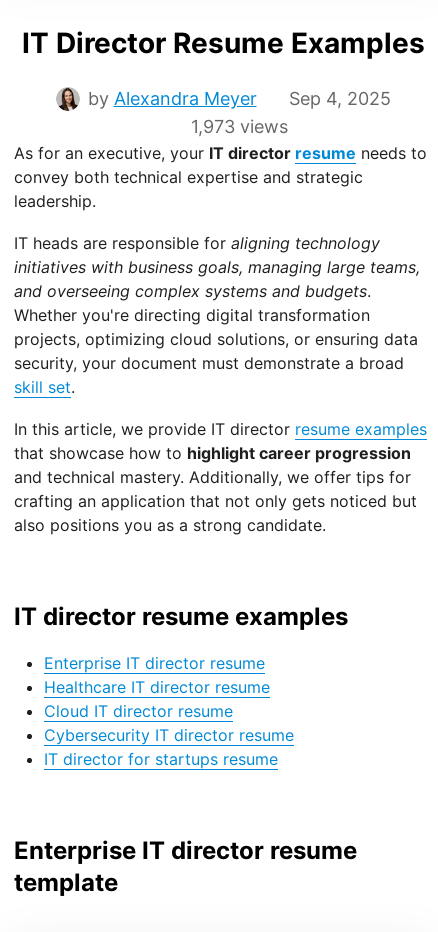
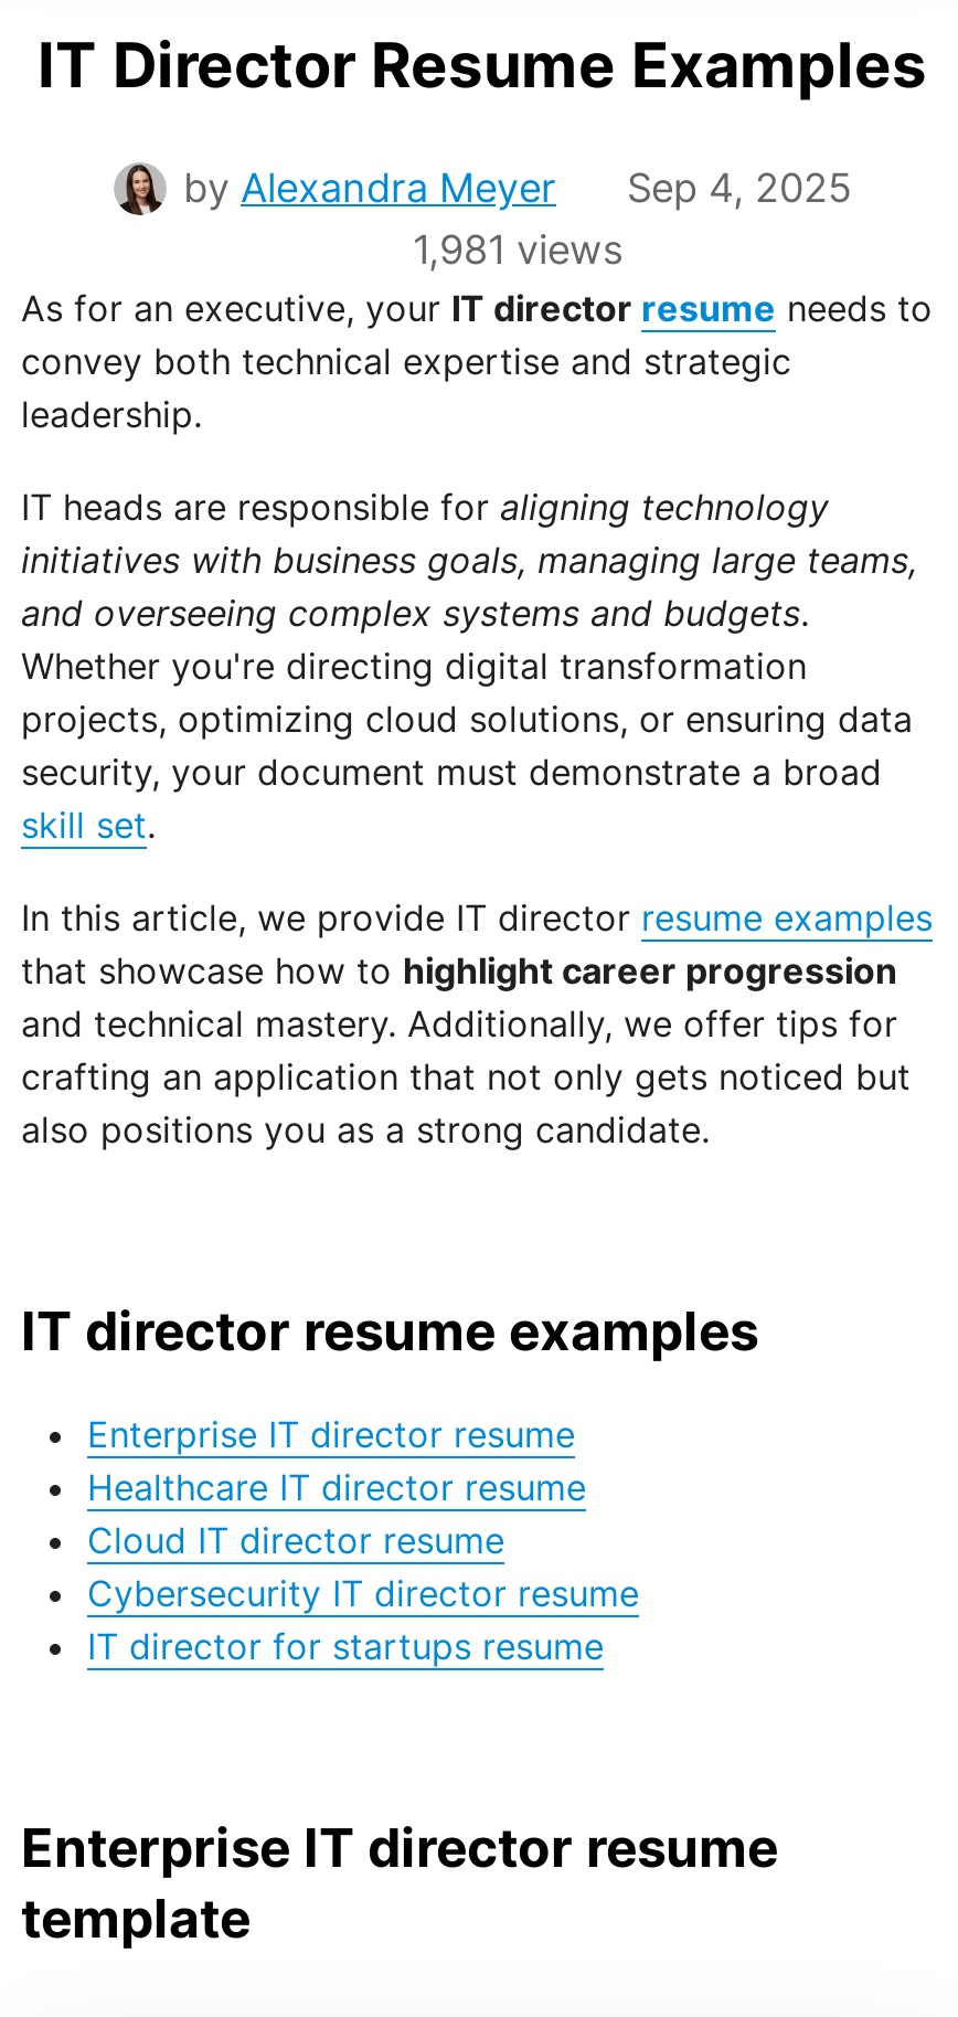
[190,116,287,137] 1,973 views -> [413,226,622,273] 1,981 views

